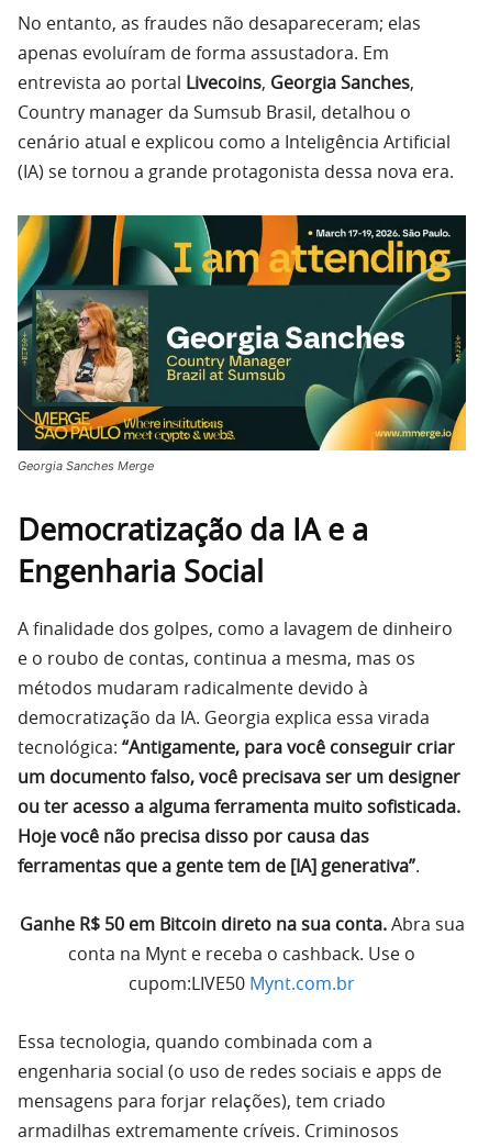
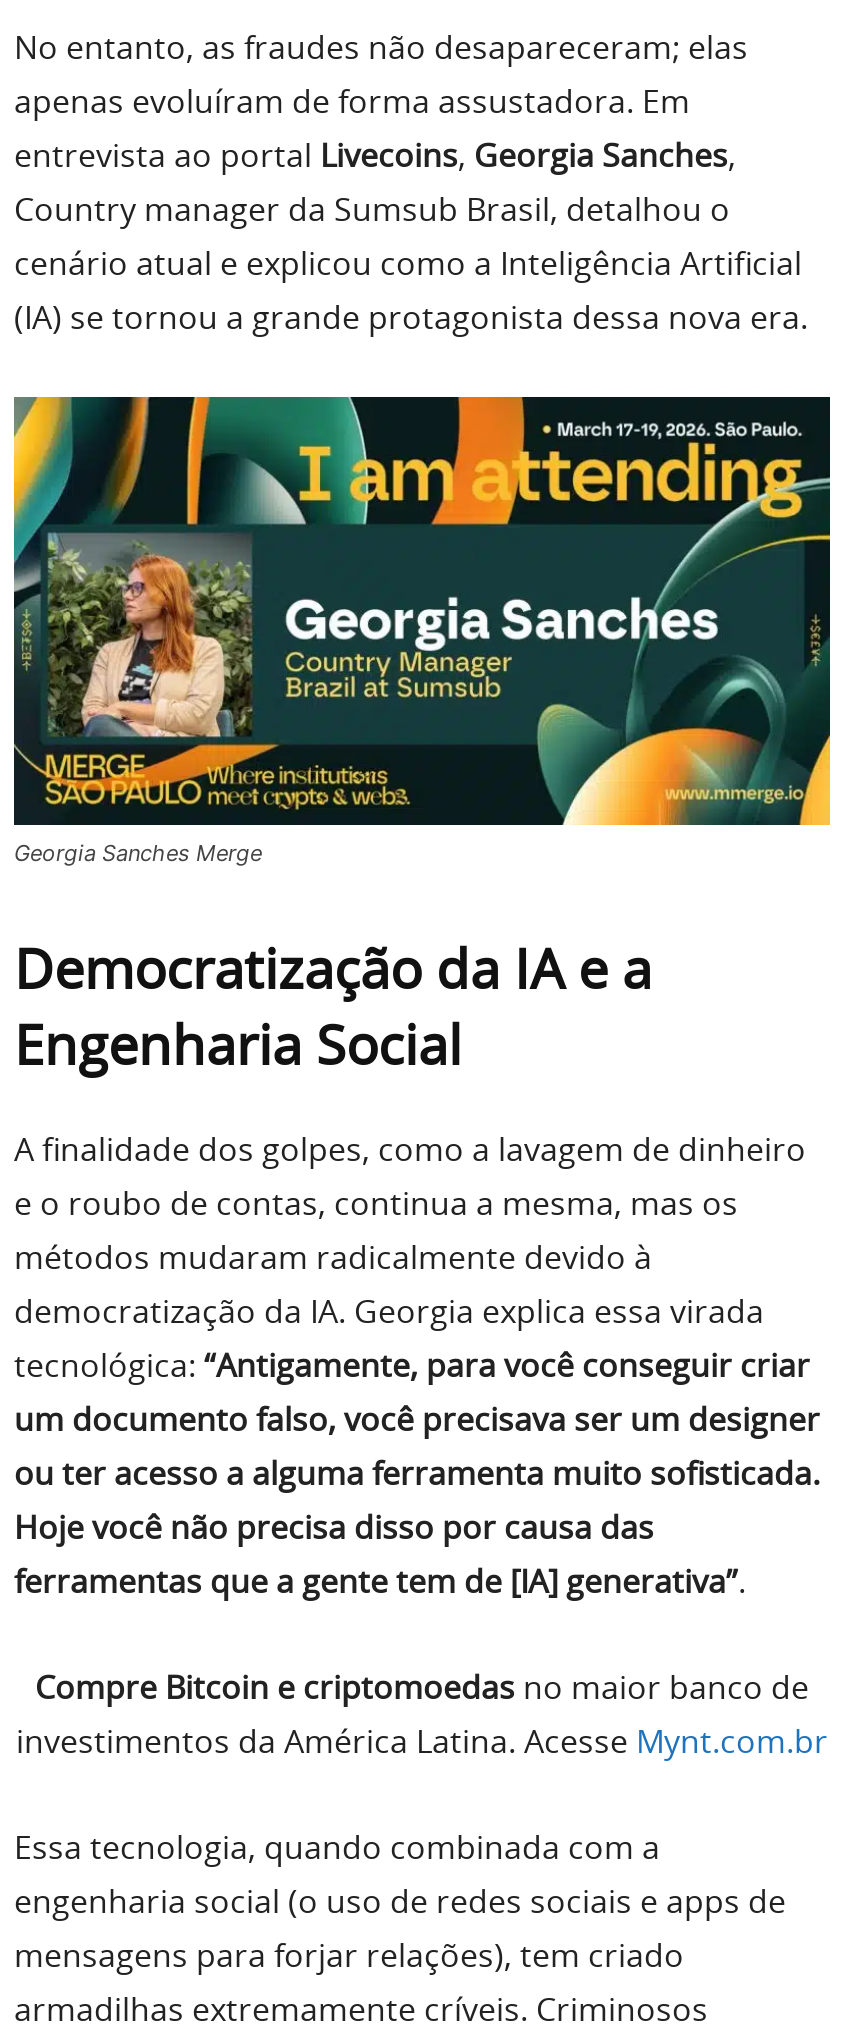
[19,912,464,995] Ganhe R$ 50 em Bitcoin direto na sua conta. Abra sua | conta na Mynt e receba o cashback. Use o | cupom:LIVE50 Mynt.com.br -> [16,1666,828,1764] Compre Bitcoin e criptomoedas no maior banco de | investimentos da América Latina. Acesse Mynt.com.br

